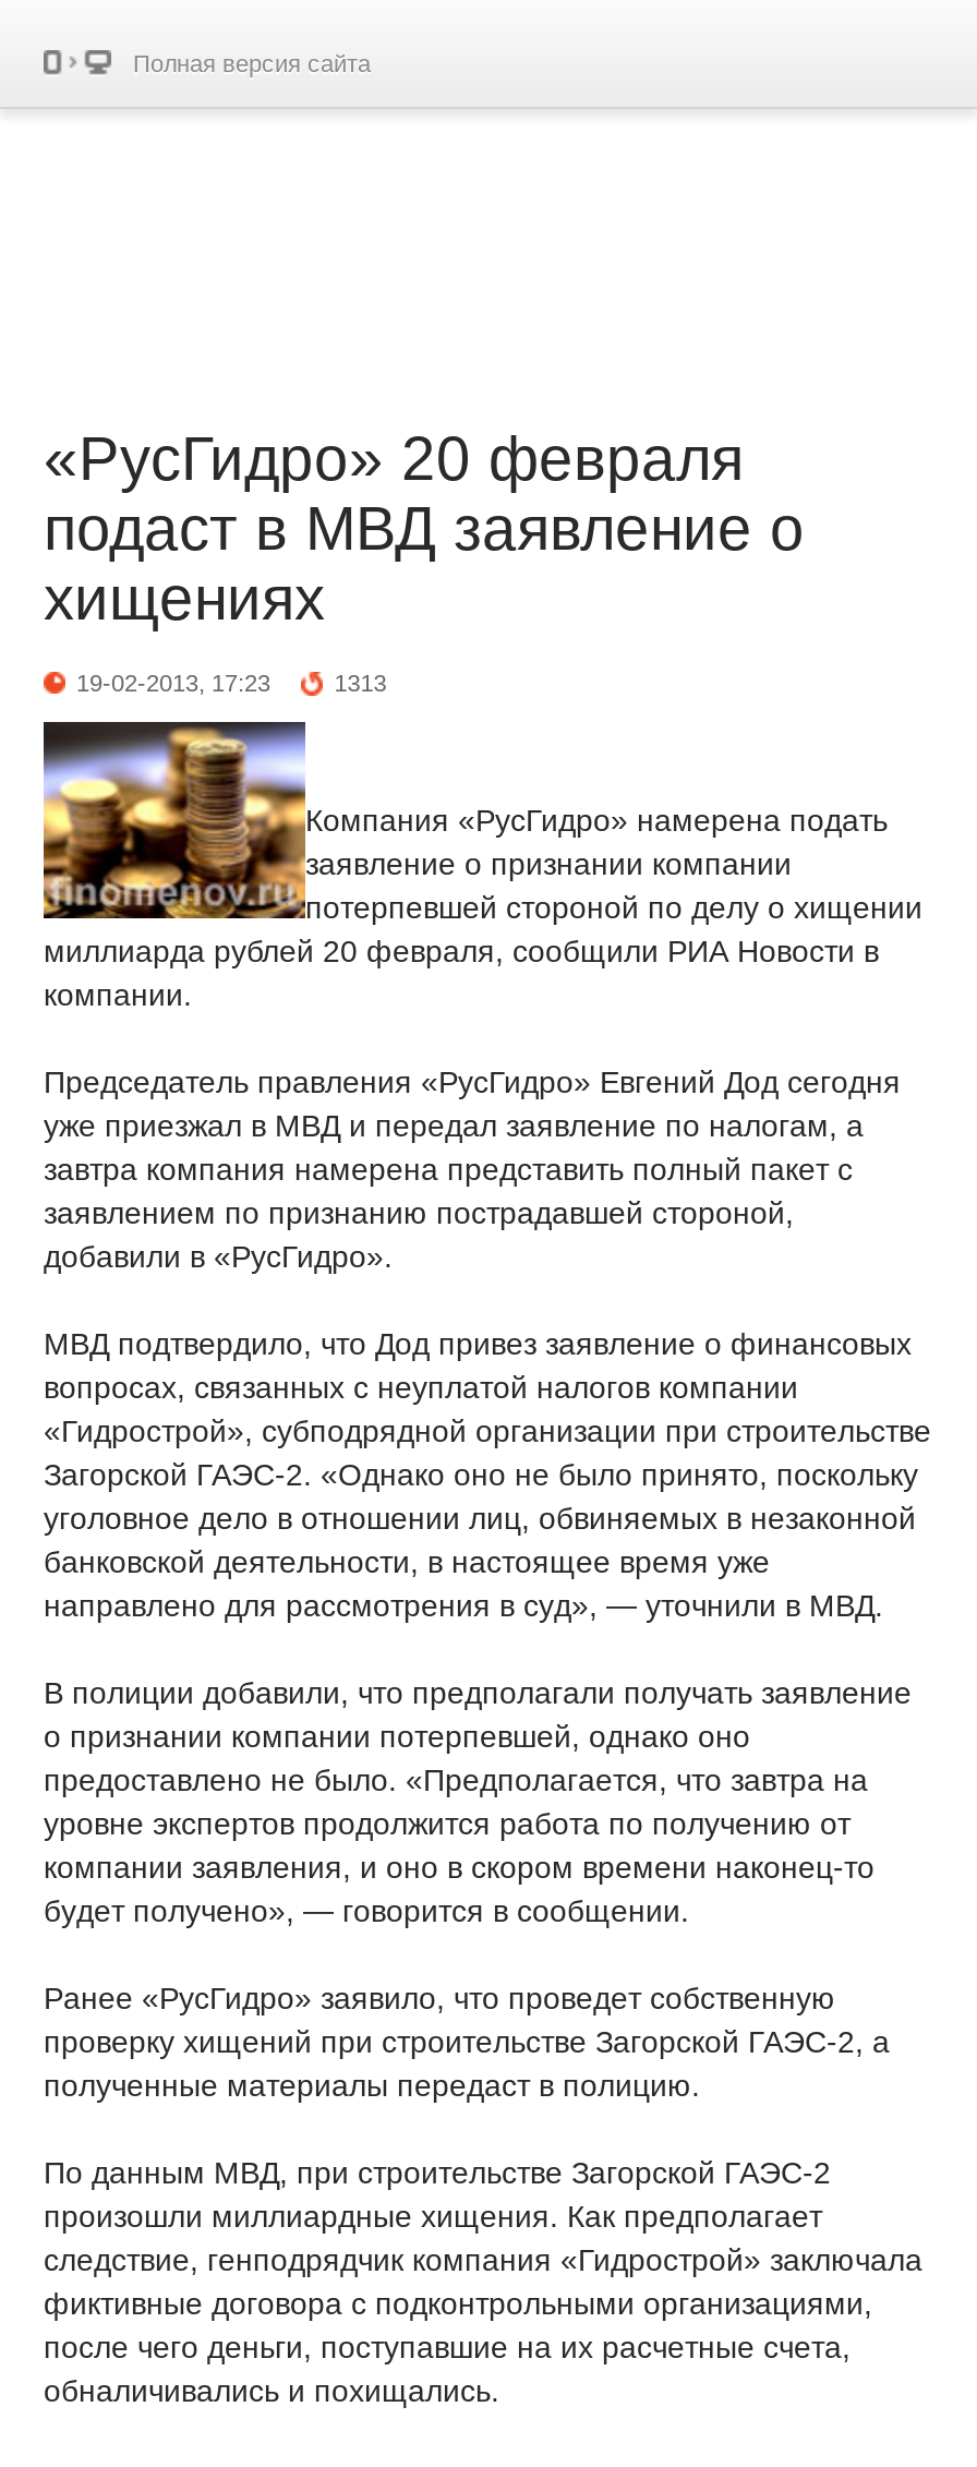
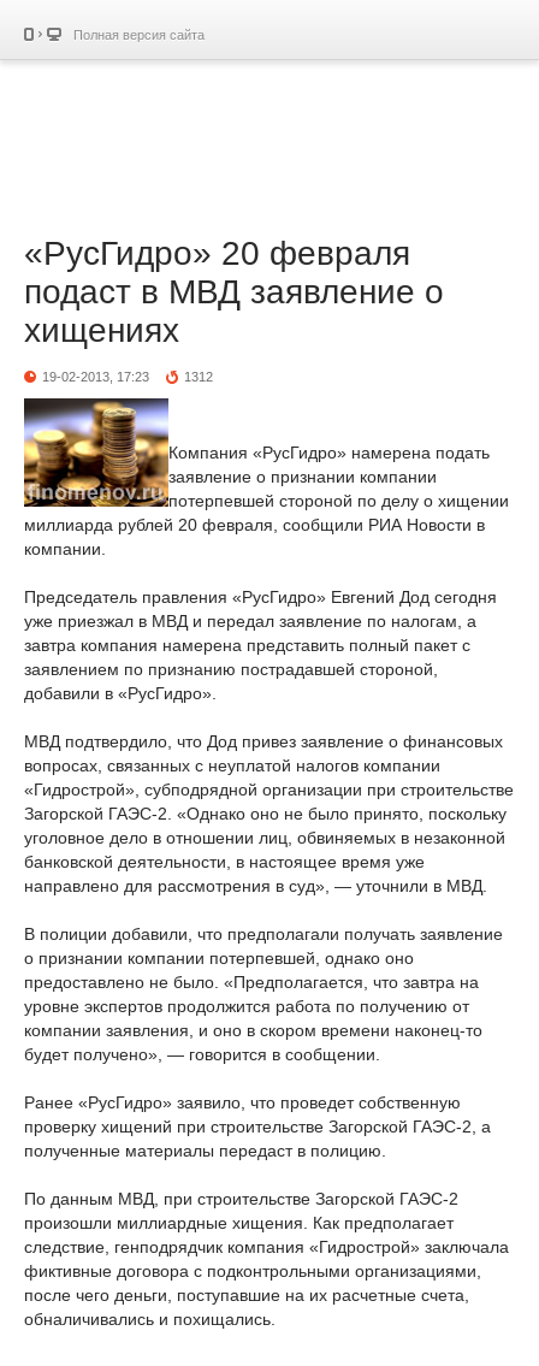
[334,670,386,696] 1313 -> [184,369,213,384] 1312

